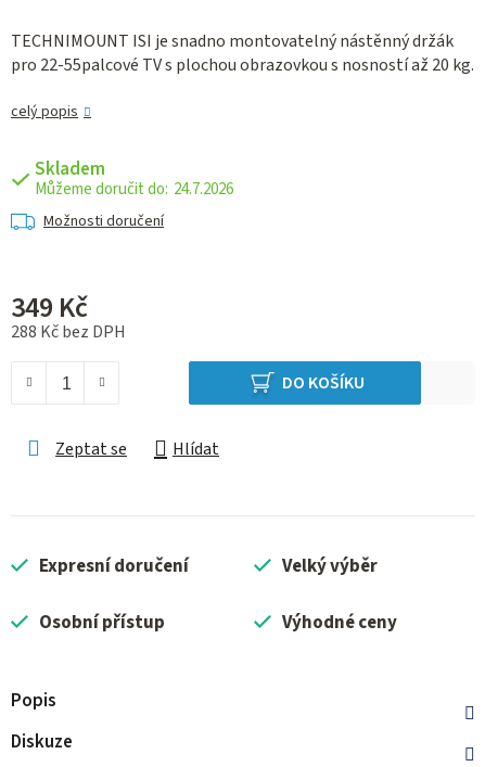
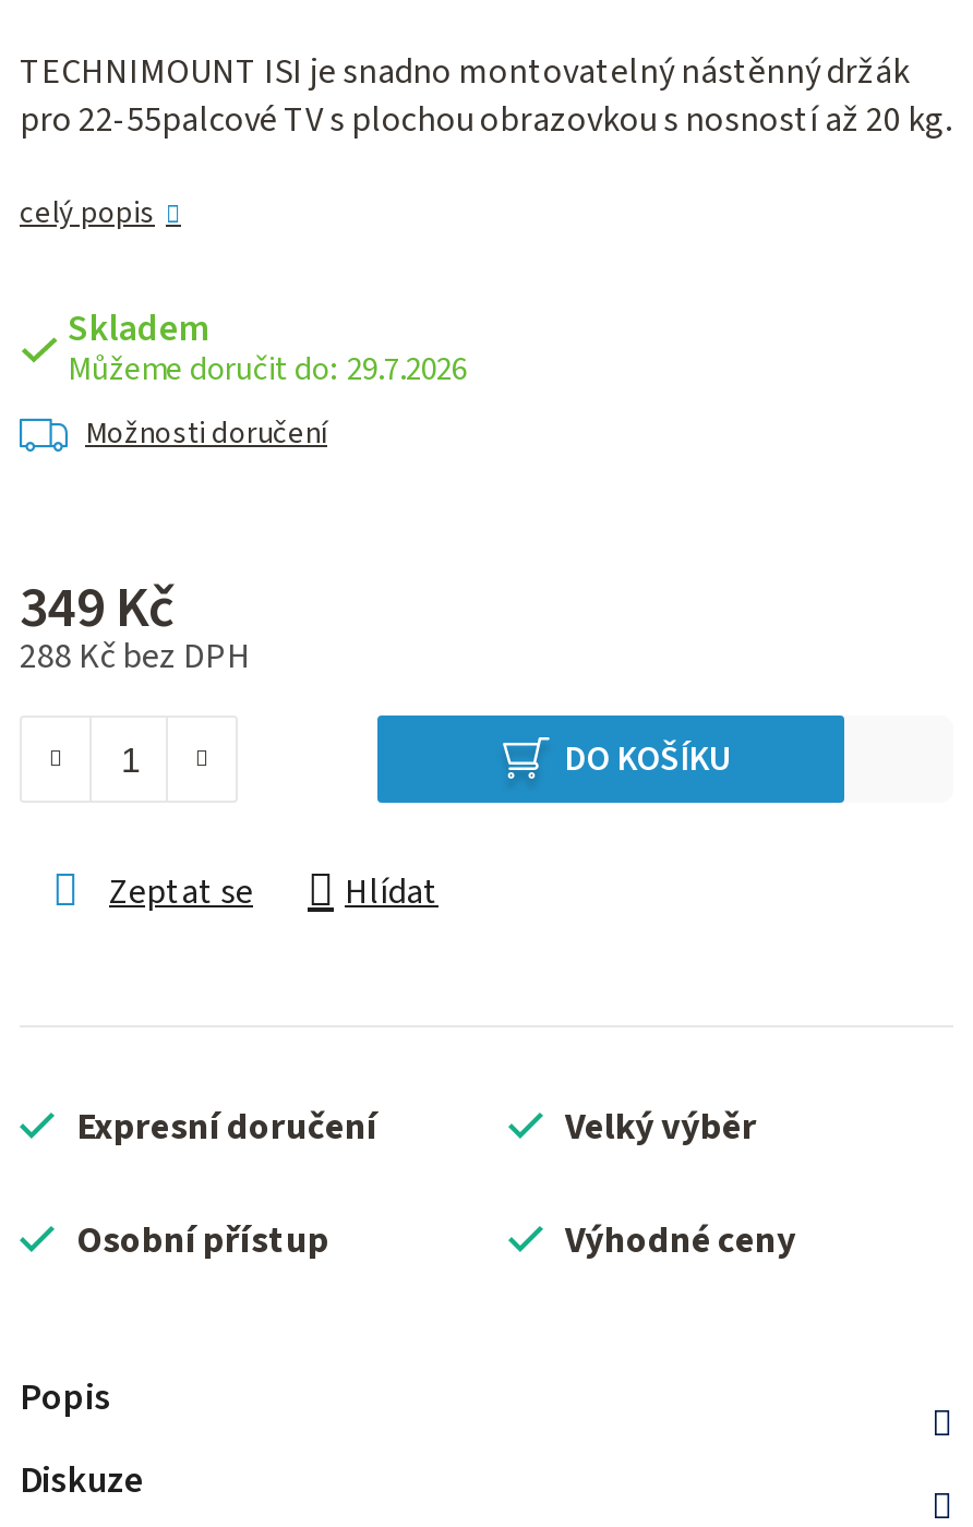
[170,178,233,201] 24.7.2026 -> [340,347,467,393] 29.7.2026

